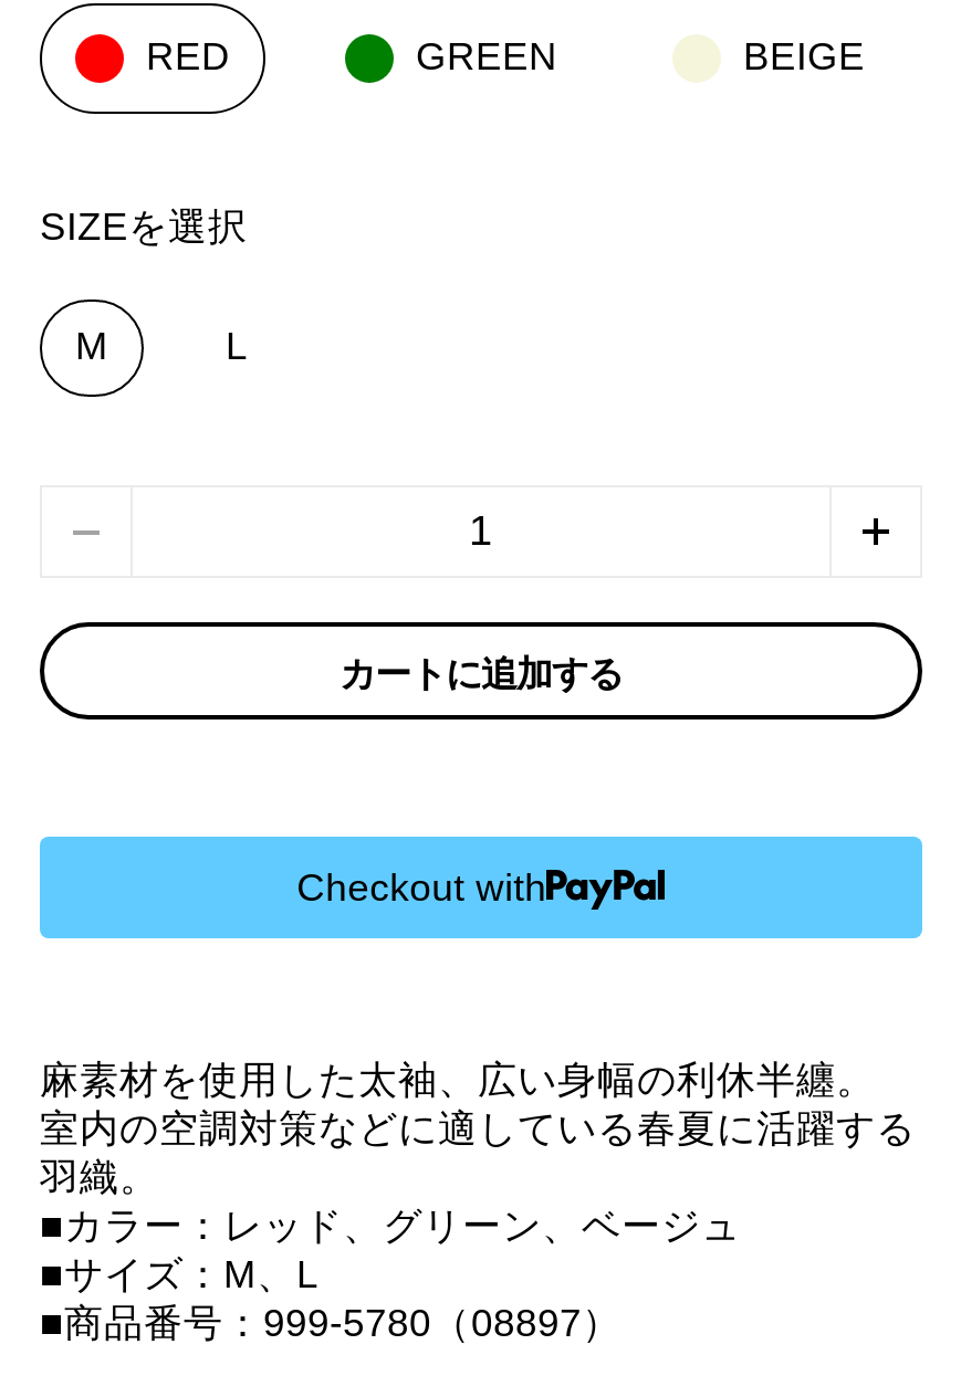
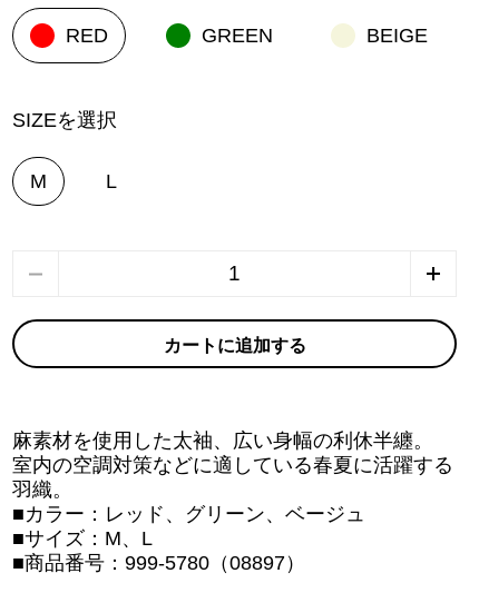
[297,866,547,910] Checkout with -> none

